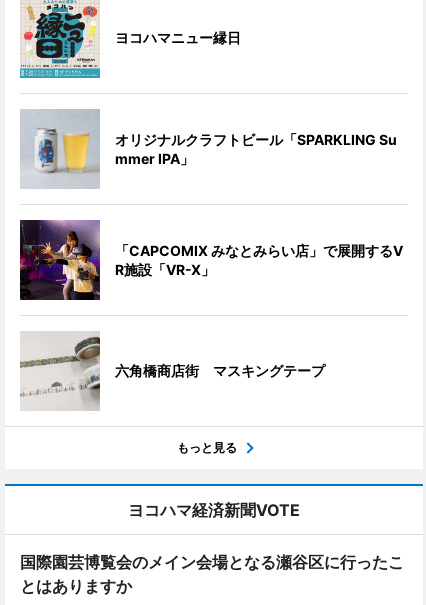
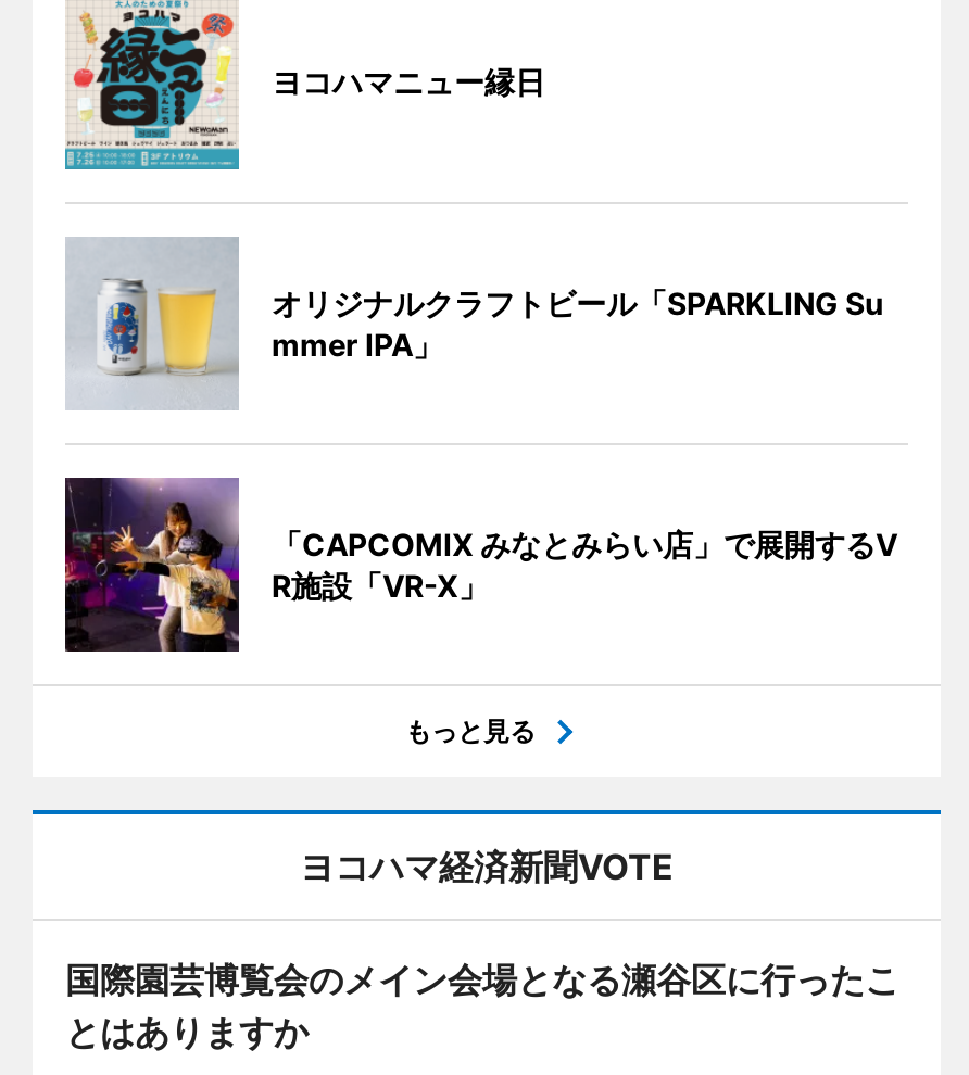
[20,331,325,411] [image] | 六角橋商店街 マスキングテープ -> none

